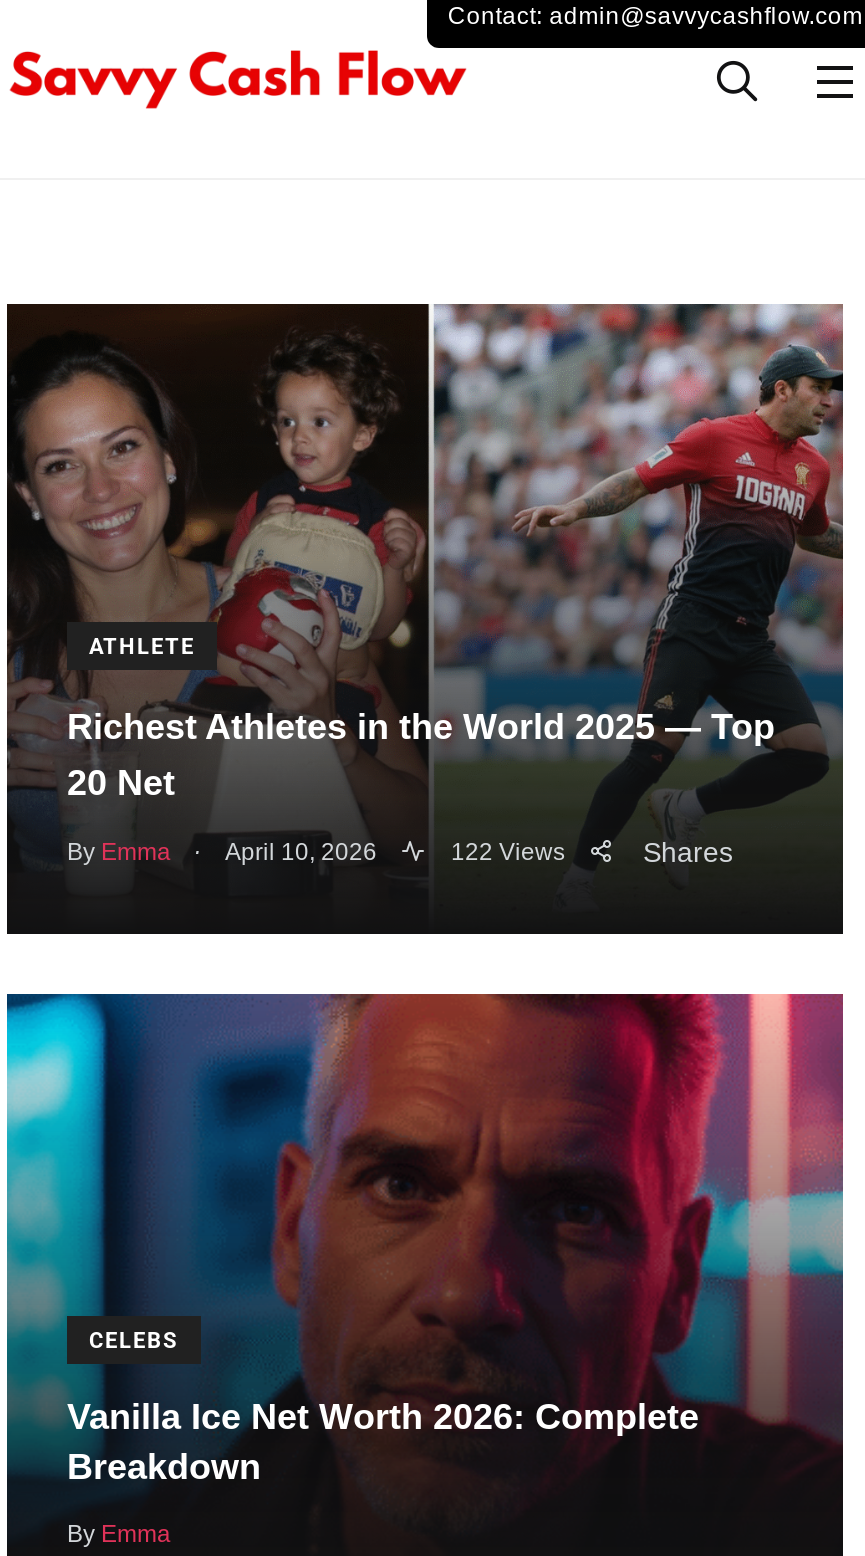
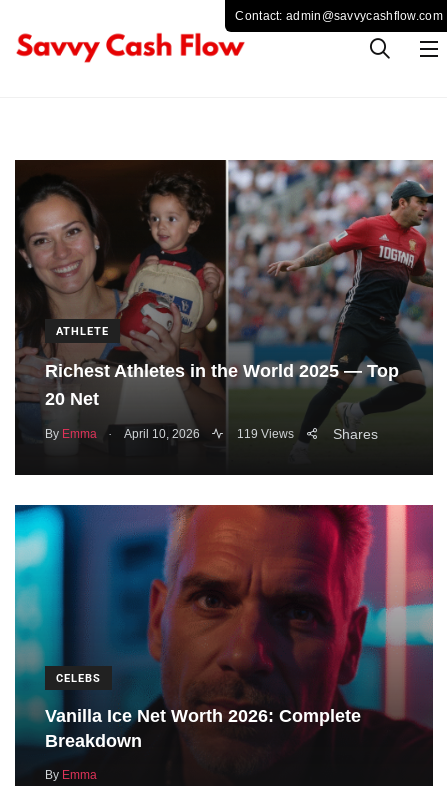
[445,838,565,866] 122 Views -> [234,427,294,441] 119 Views

